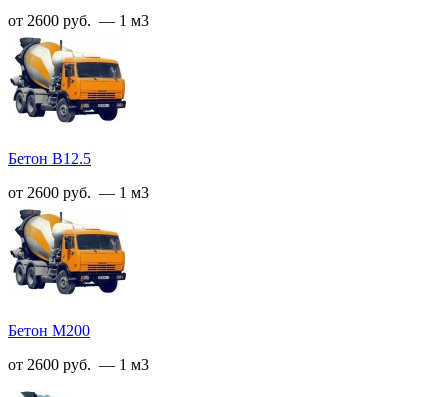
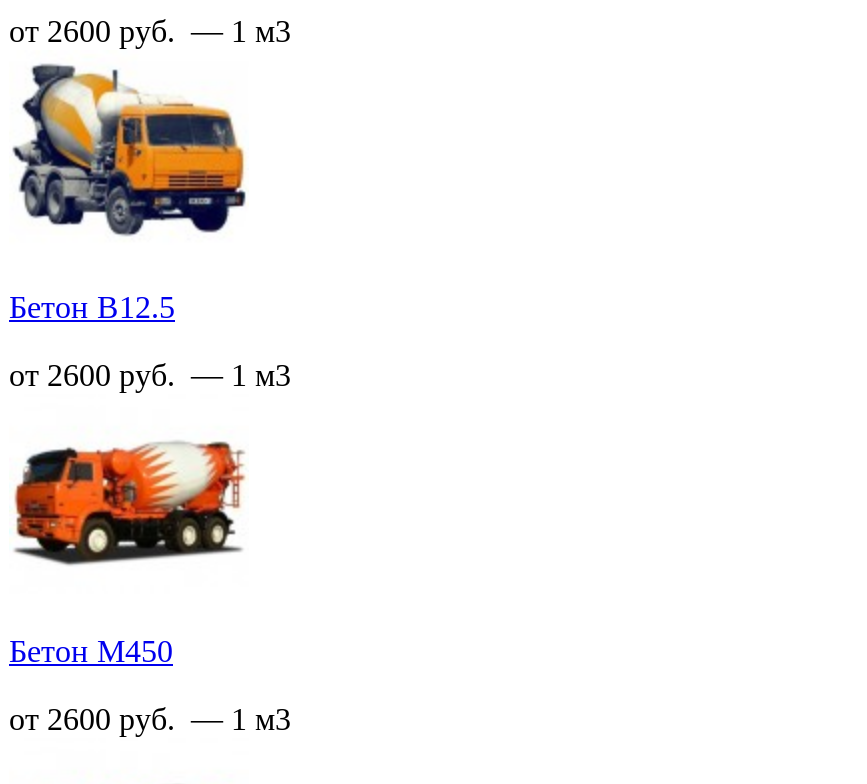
[8,208,127,339] [image] | Бетон М200 -> [9,408,247,668] [image] | Бетон М450

